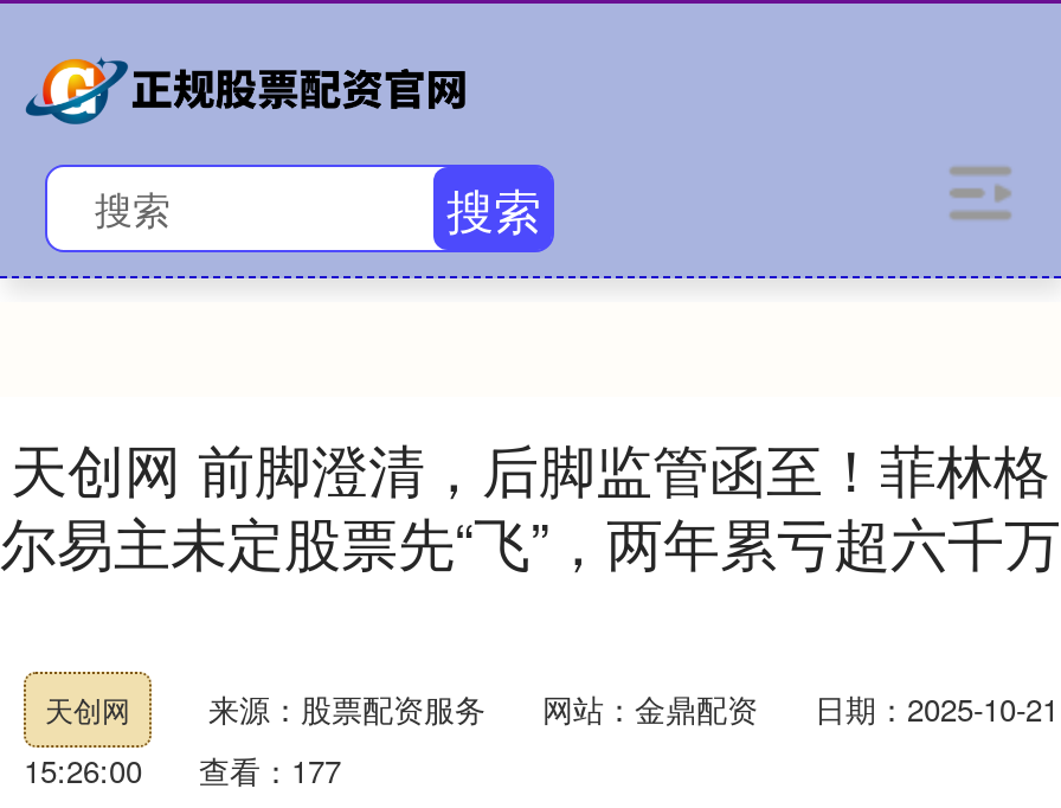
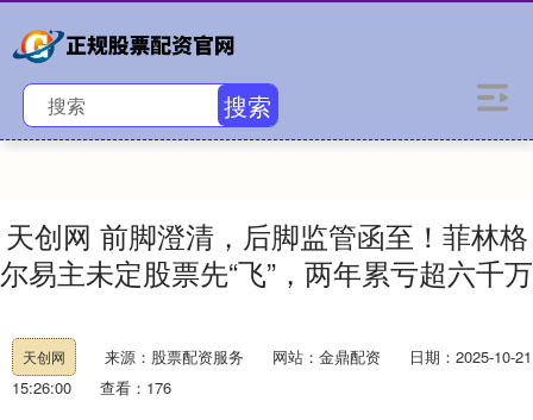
[24,748,341,793] 15:26:00 查看：177 -> [12,376,171,399] 15:26:00 查看：176

